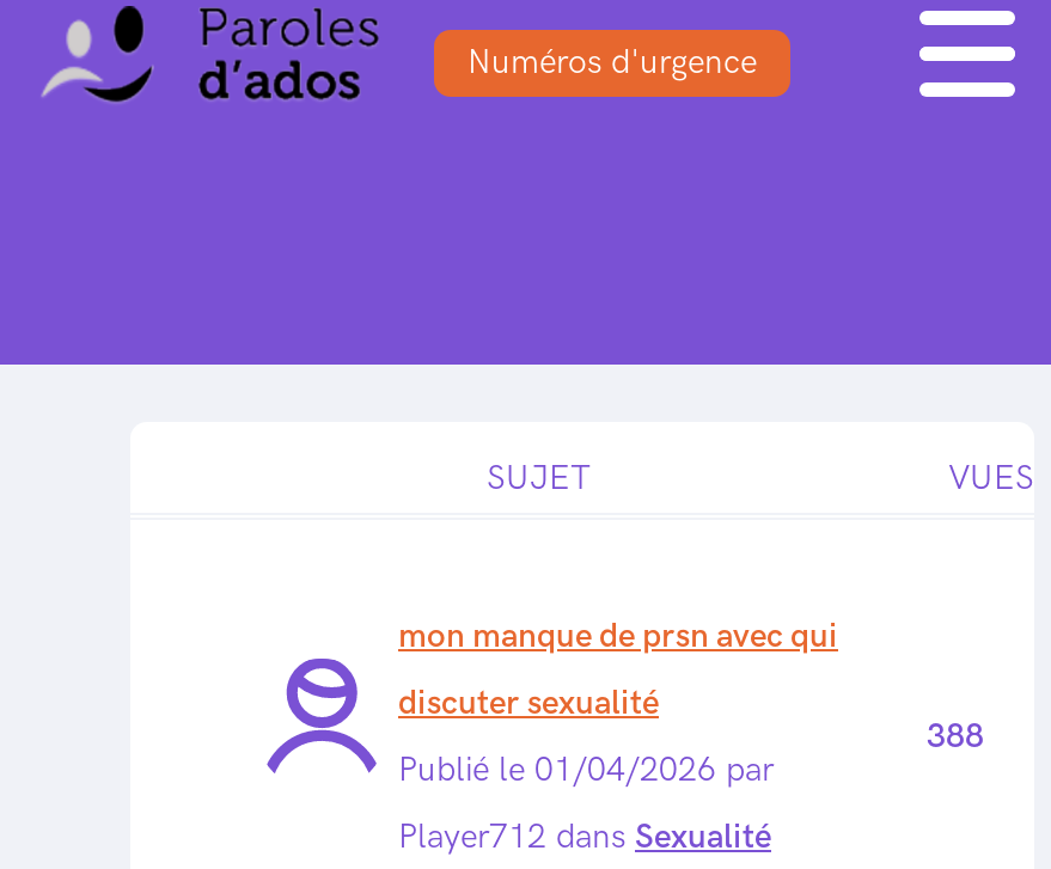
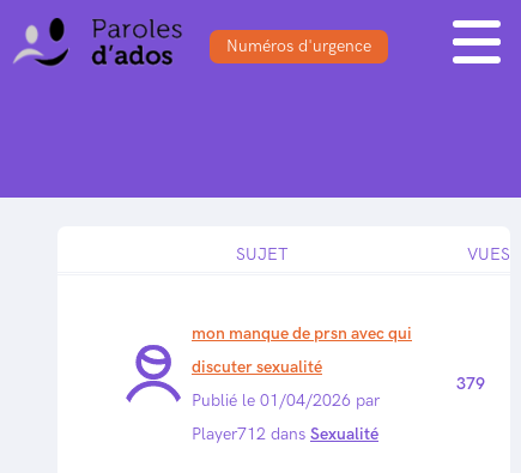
[927,716,984,757] 388 -> [456,374,485,394] 379

